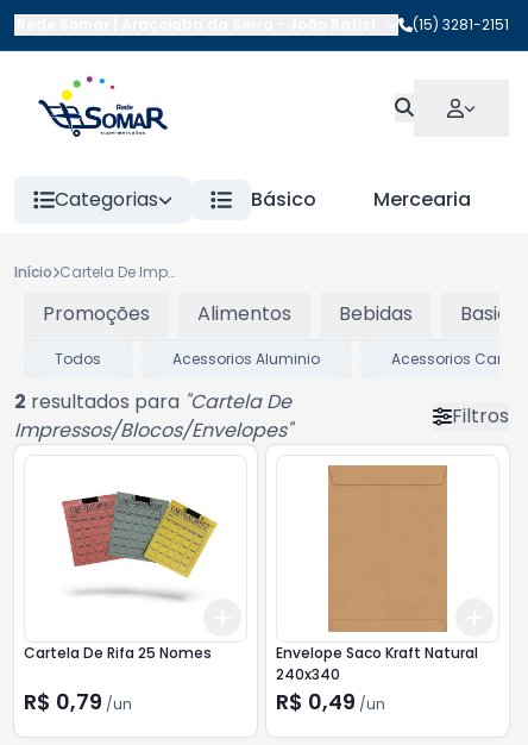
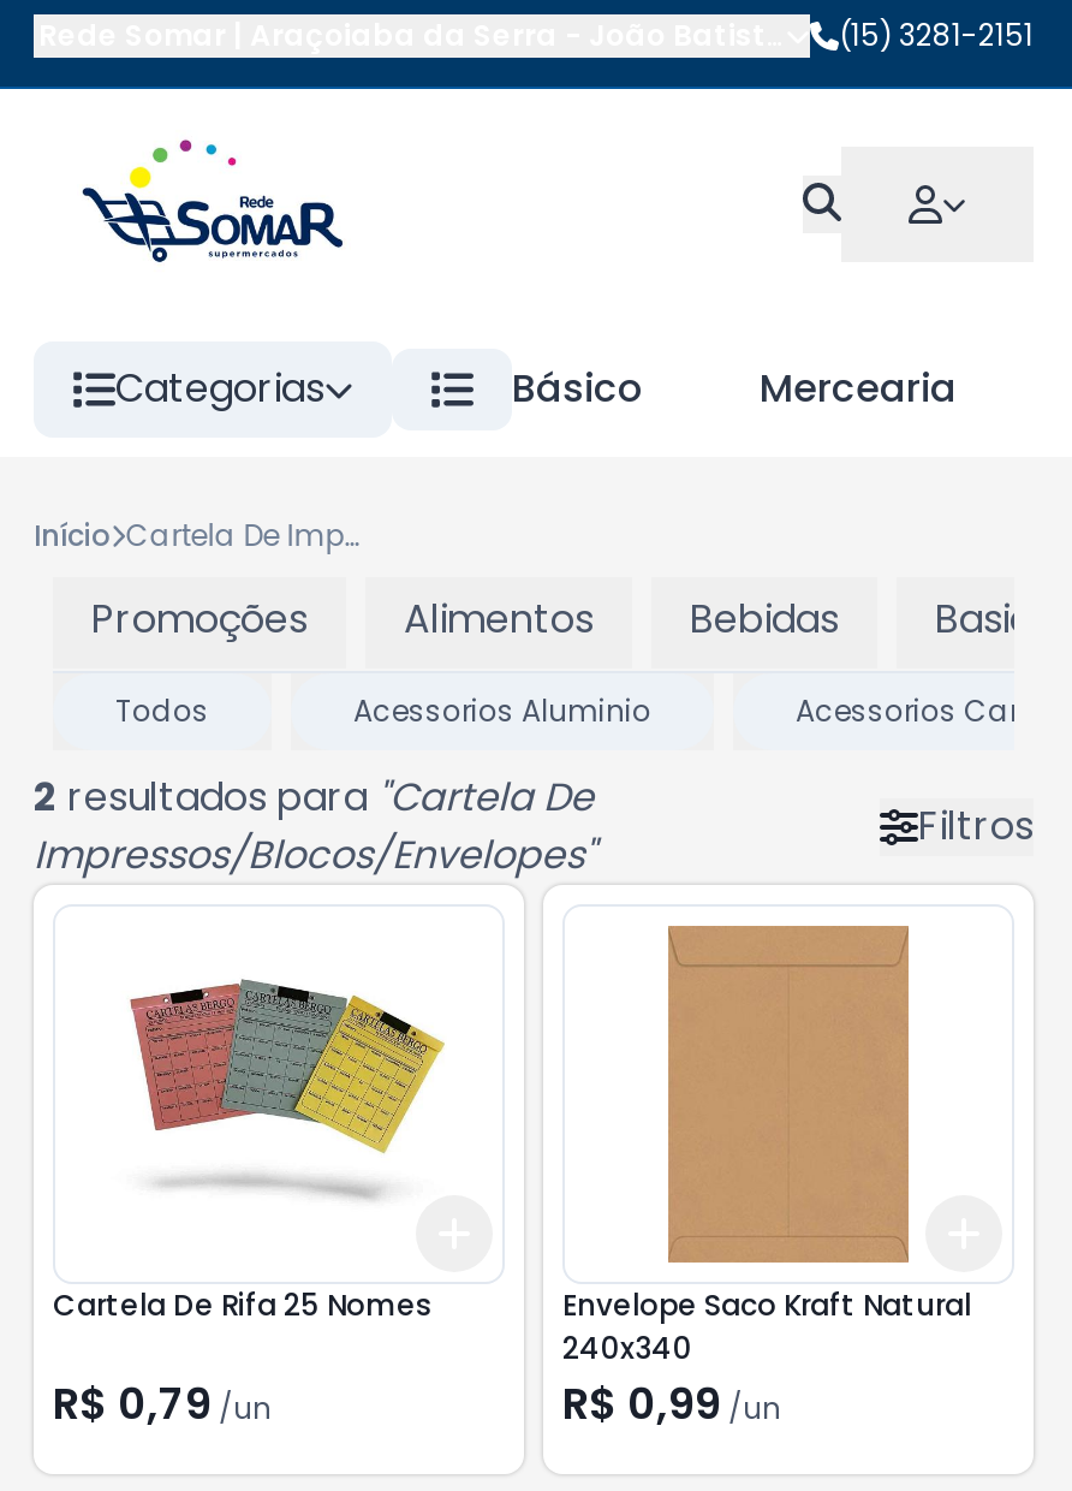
[276,687,385,716] R$ 0,49 / un -> [562,1373,781,1433] R$ 0,99 / un

